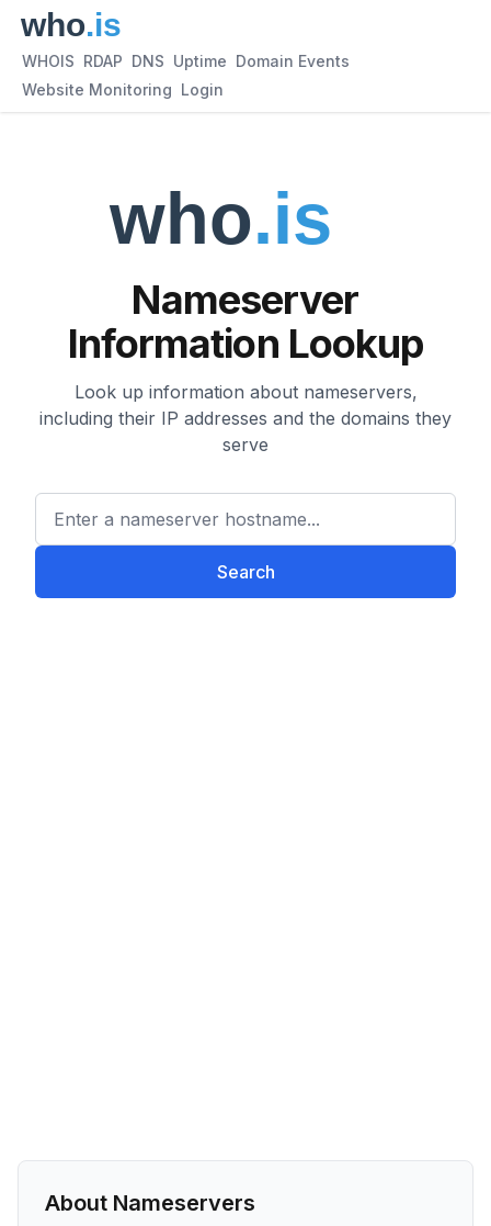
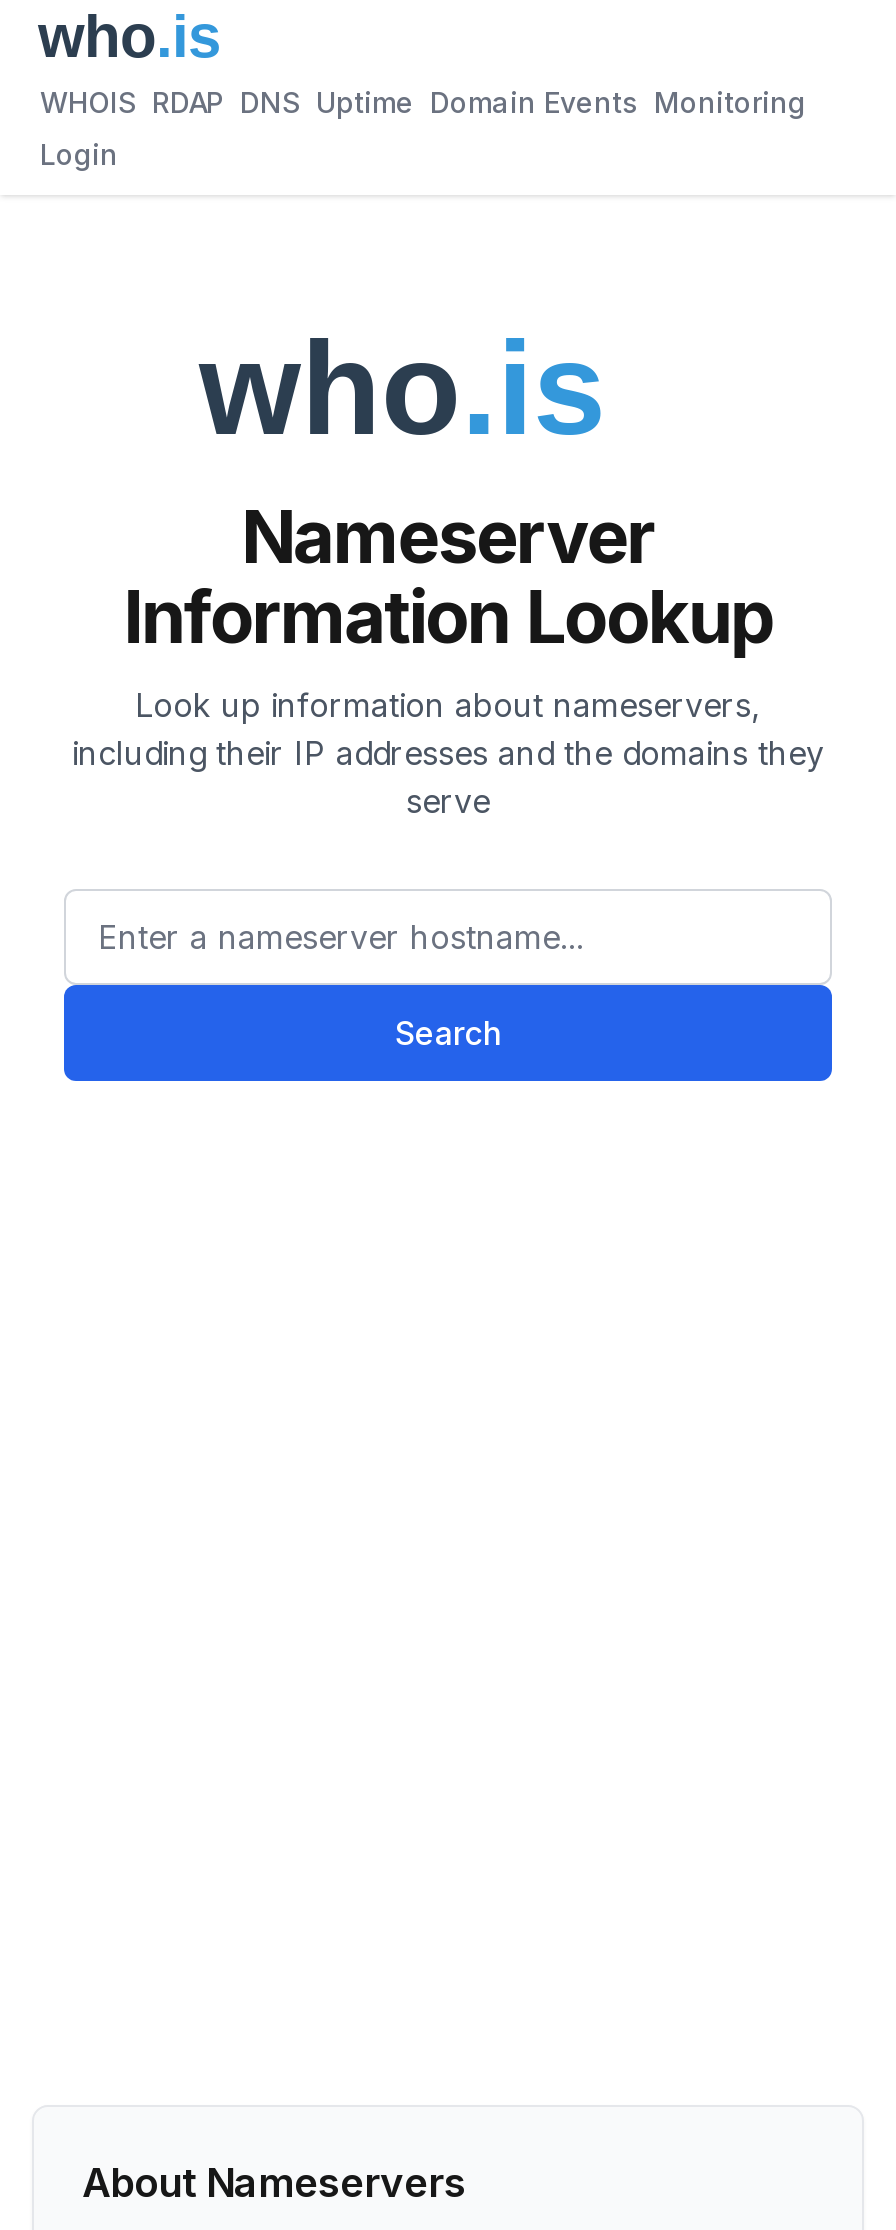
[22,52,350,70] WHOIS RDAP DNS Uptime Domain Events -> [40,85,806,119] WHOIS RDAP DNS Uptime Domain Events Monitoring
[22,80,224,99] Website Monitoring Login -> [40,137,118,171] Login

